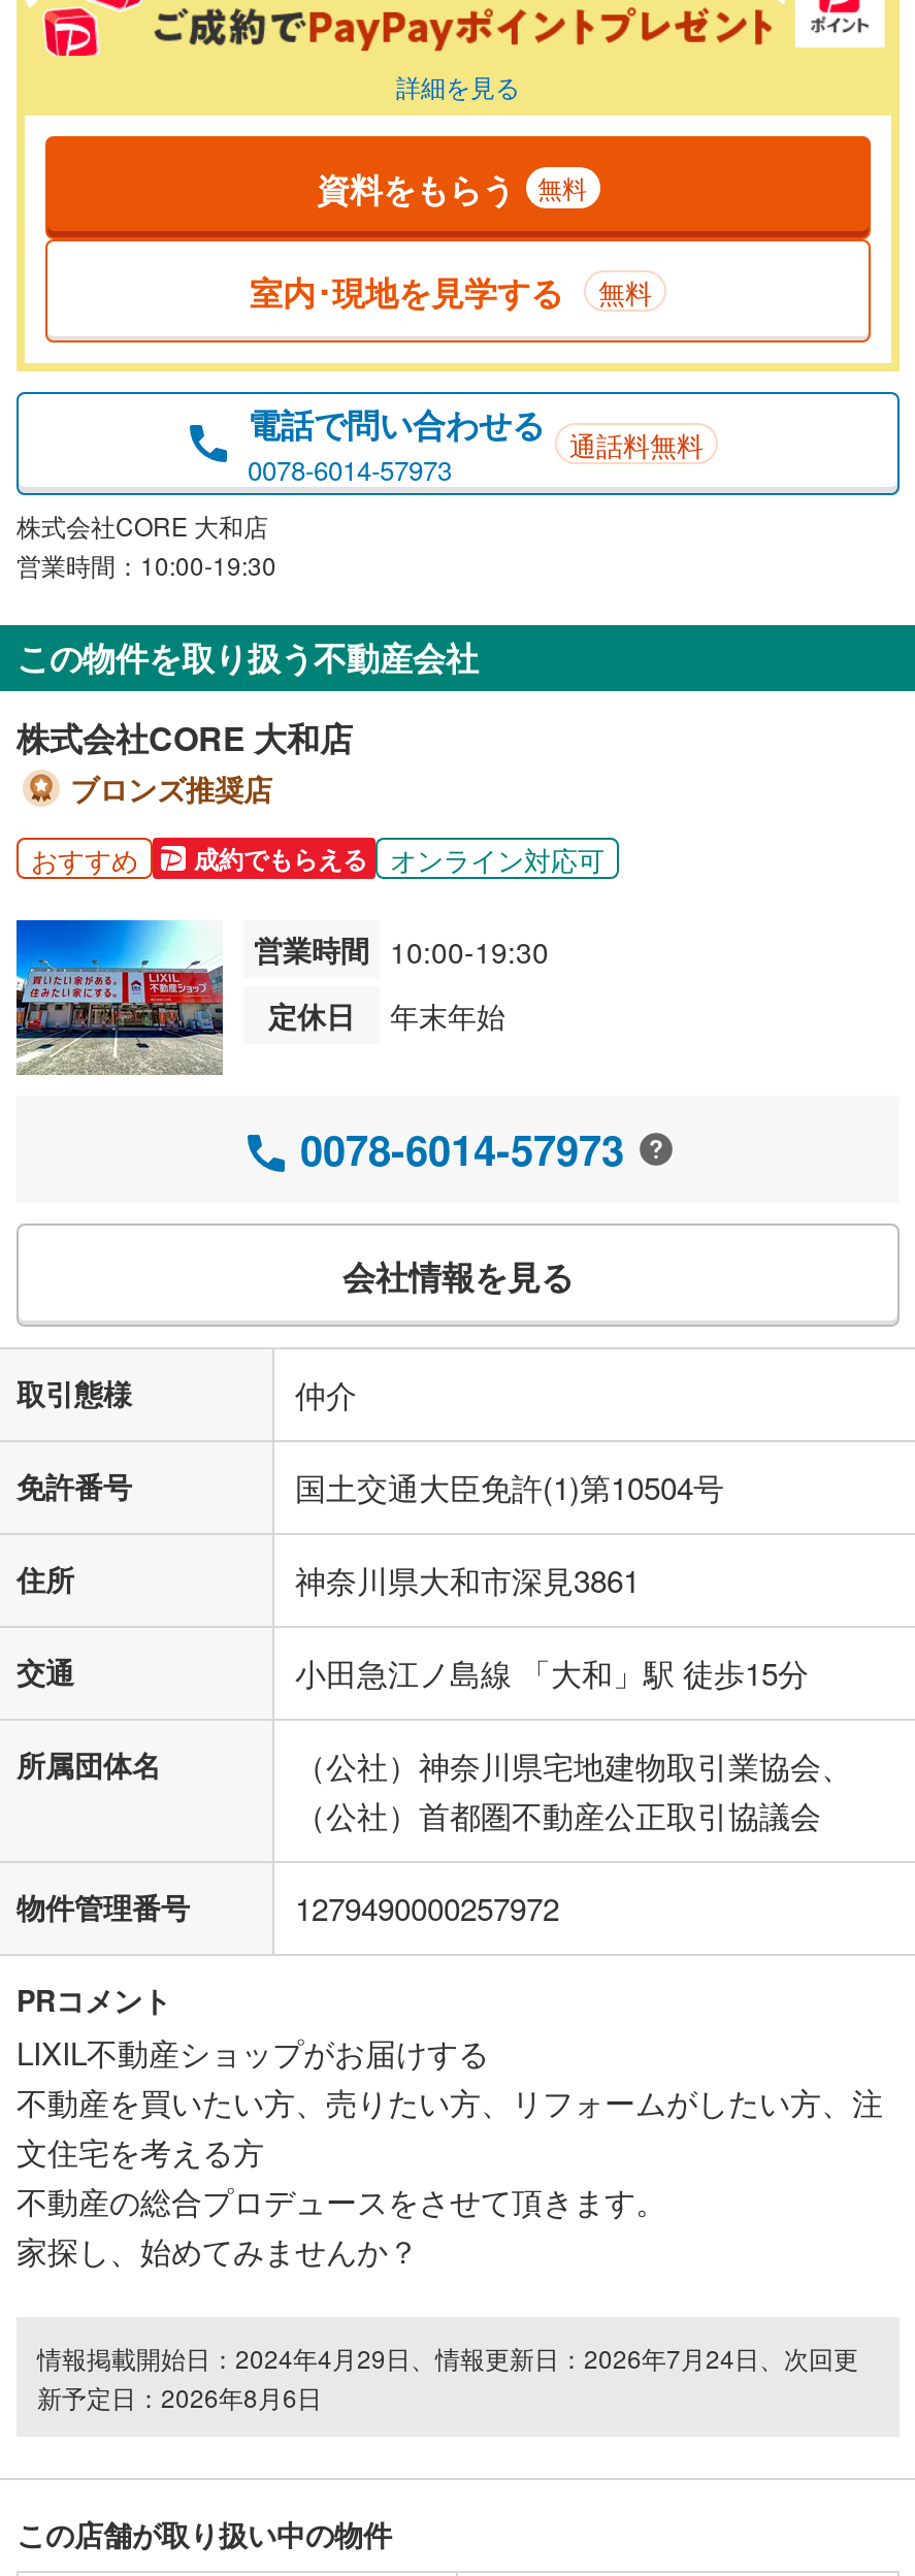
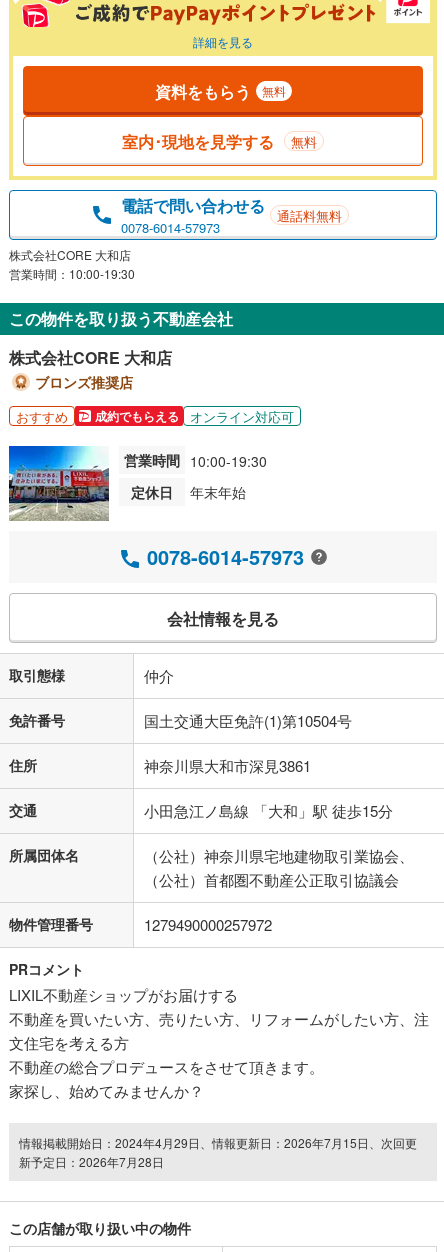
[37,2340,858,2375] 情報掲載開始日：2024年4月29日、情報更新日：2026年7月24日、次回更 -> [19,1134,417,1151] 情報掲載開始日：2024年4月29日、情報更新日：2026年7月15日、次回更
[37,2379,322,2414] 新予定日：2026年8月6日 -> [19,1153,164,1170] 新予定日：2026年7月28日

